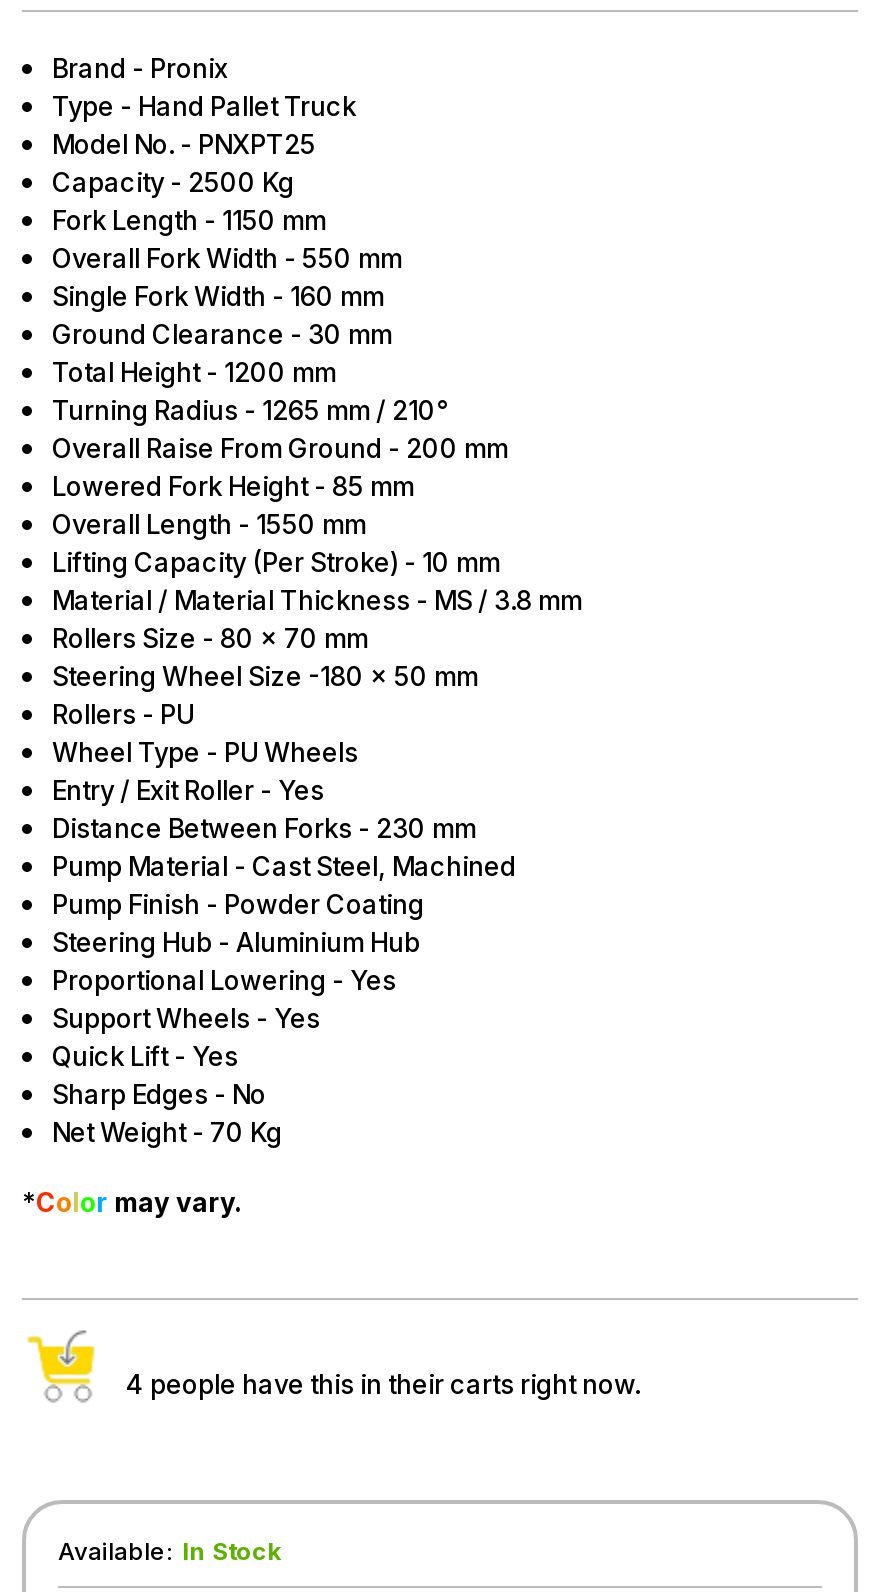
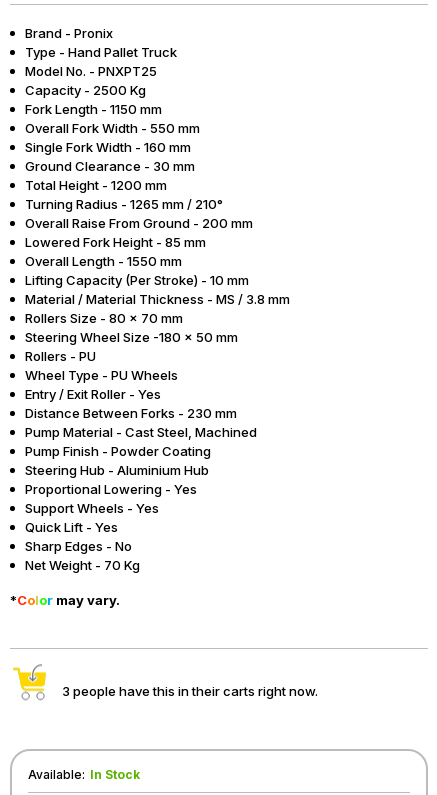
[126,1368,640,1400] 4 people have this in their carts right now. -> [62,683,318,699] 3 people have this in their carts right now.

